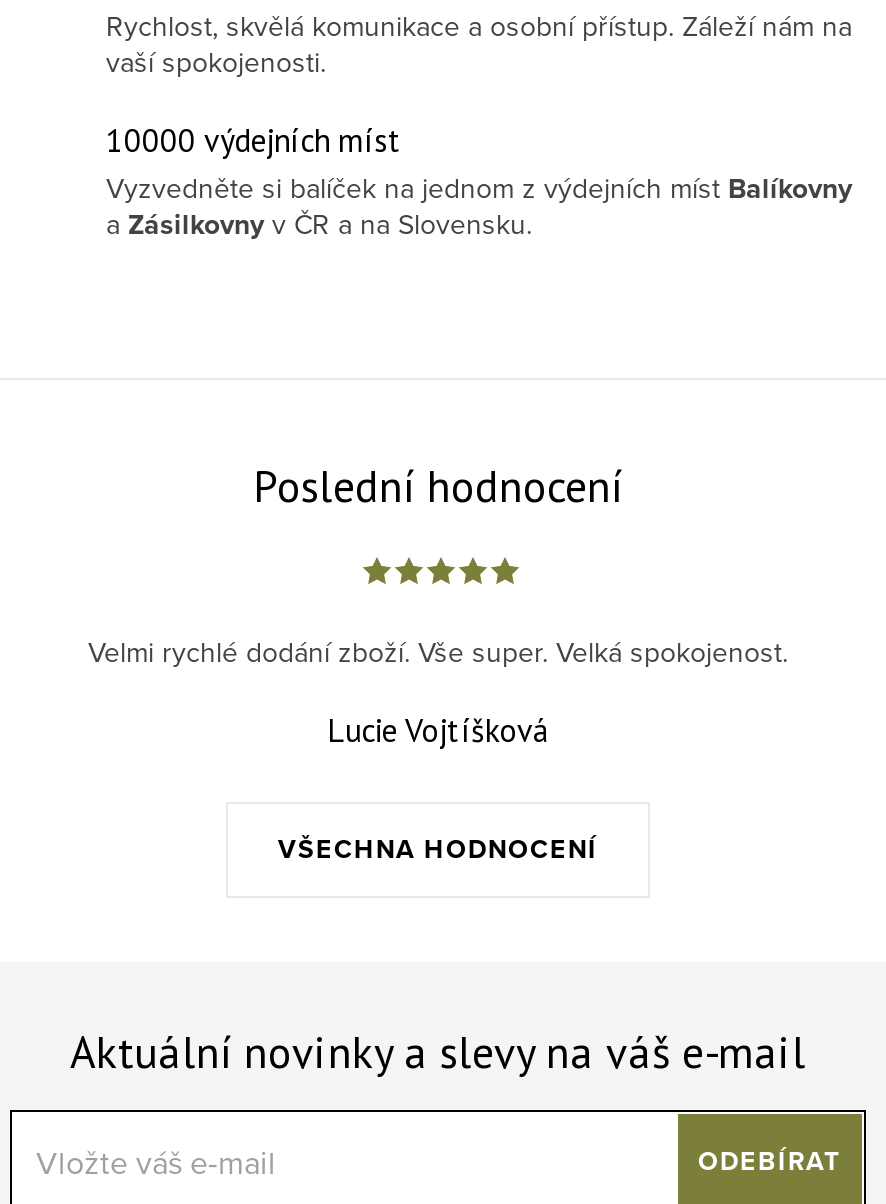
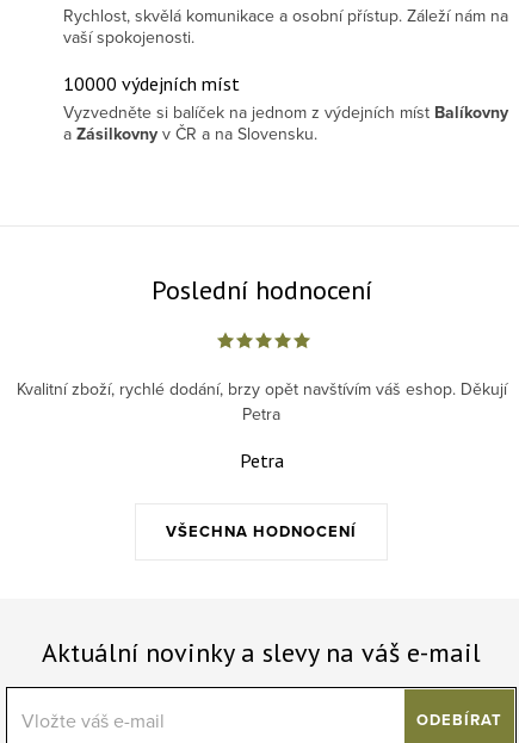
[88,632,788,672] Velmi rychlé dodání zboží. Vše super. Velká spokojenost. -> [16,377,506,426] Kvalitní zboží, rychlé dodání, brzy opět navštívím váš eshop. Děkují | Petra
[327,710,549,750] Lucie Vojtíšková -> [239,448,283,472] Petra

